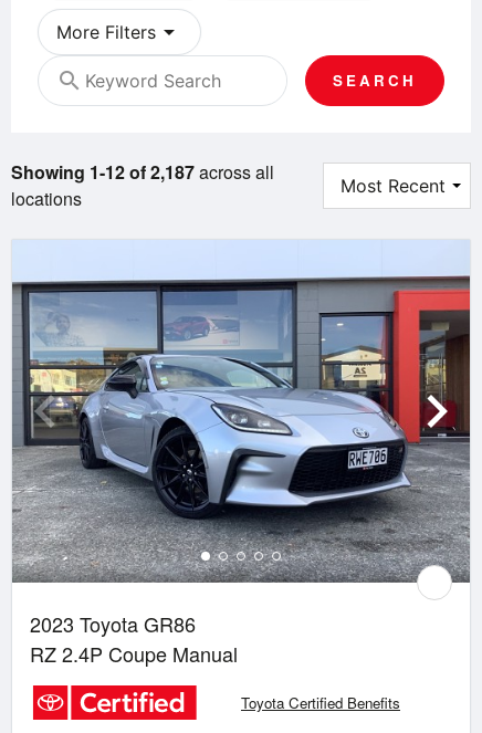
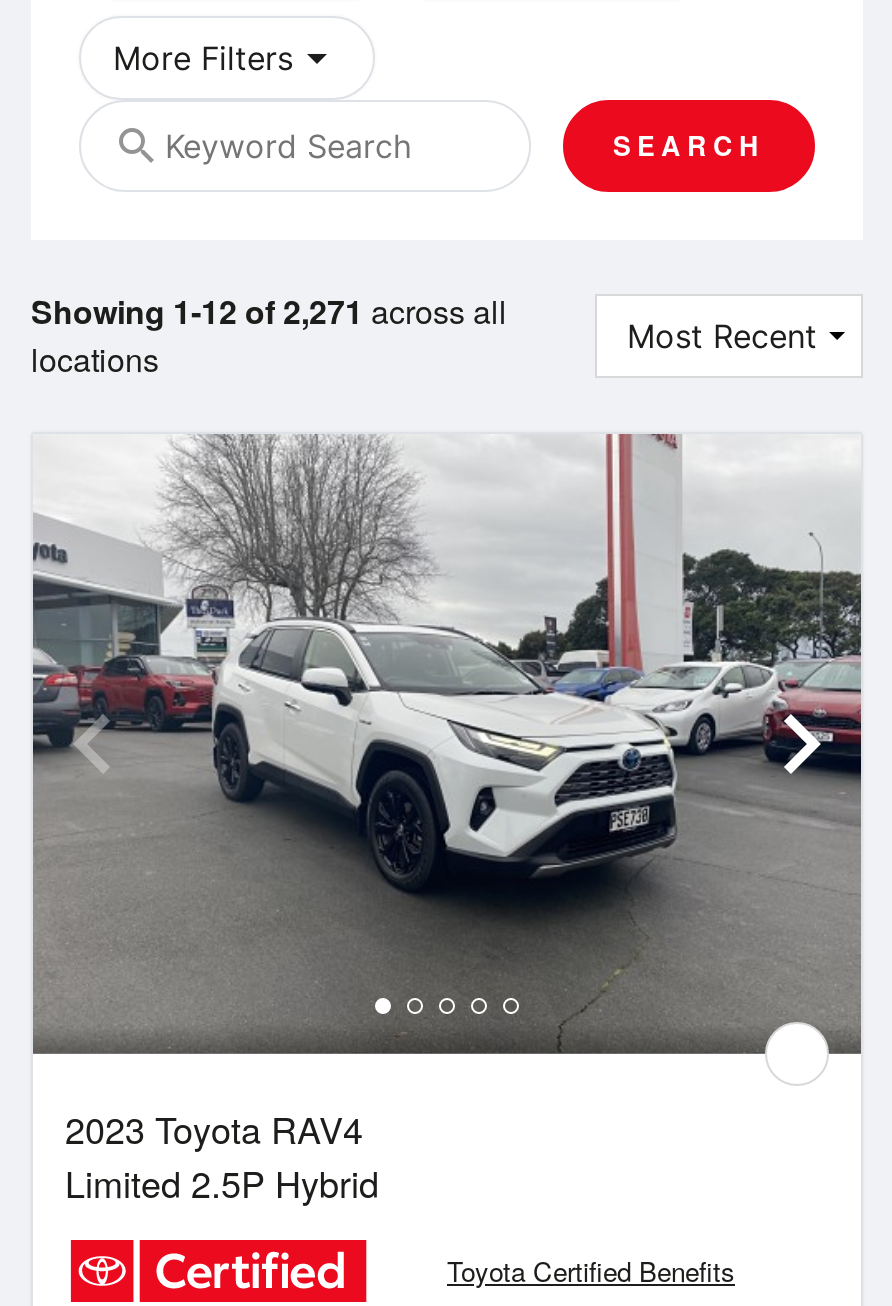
[11,159,274,184] Showing 1-12 of 2,187 across all -> [31,287,507,333] Showing 1-12 of 2,271 across all
[12,240,471,668] [image] | 2023 Toyota GR86 | RZ 2.4P Coupe Manual -> [33,432,861,1208] [image] | 2023 Toyota RAV4 | Limited 2.5P Hybrid

